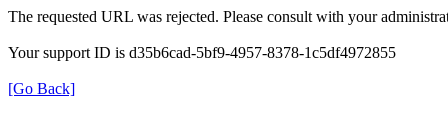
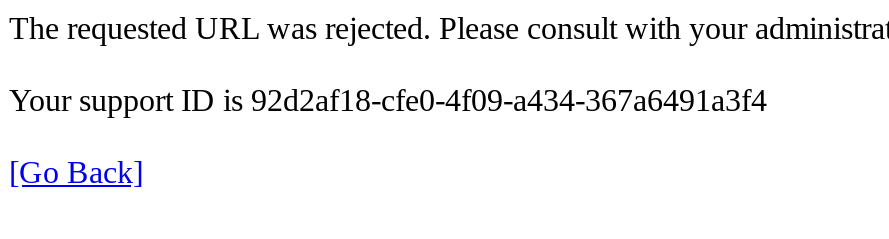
[8,44,396,61] Your support ID is d35b6cad-5bf9-4957-8378-1c5df4972855 -> [9,83,767,117] Your support ID is 92d2af18-cfe0-4f09-a434-367a6491a3f4

